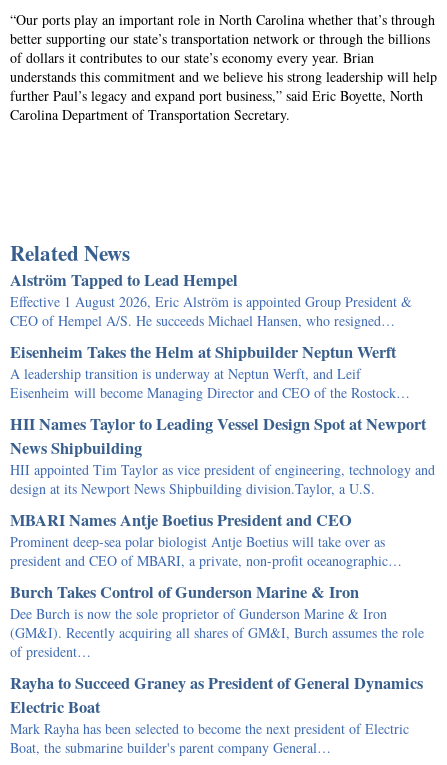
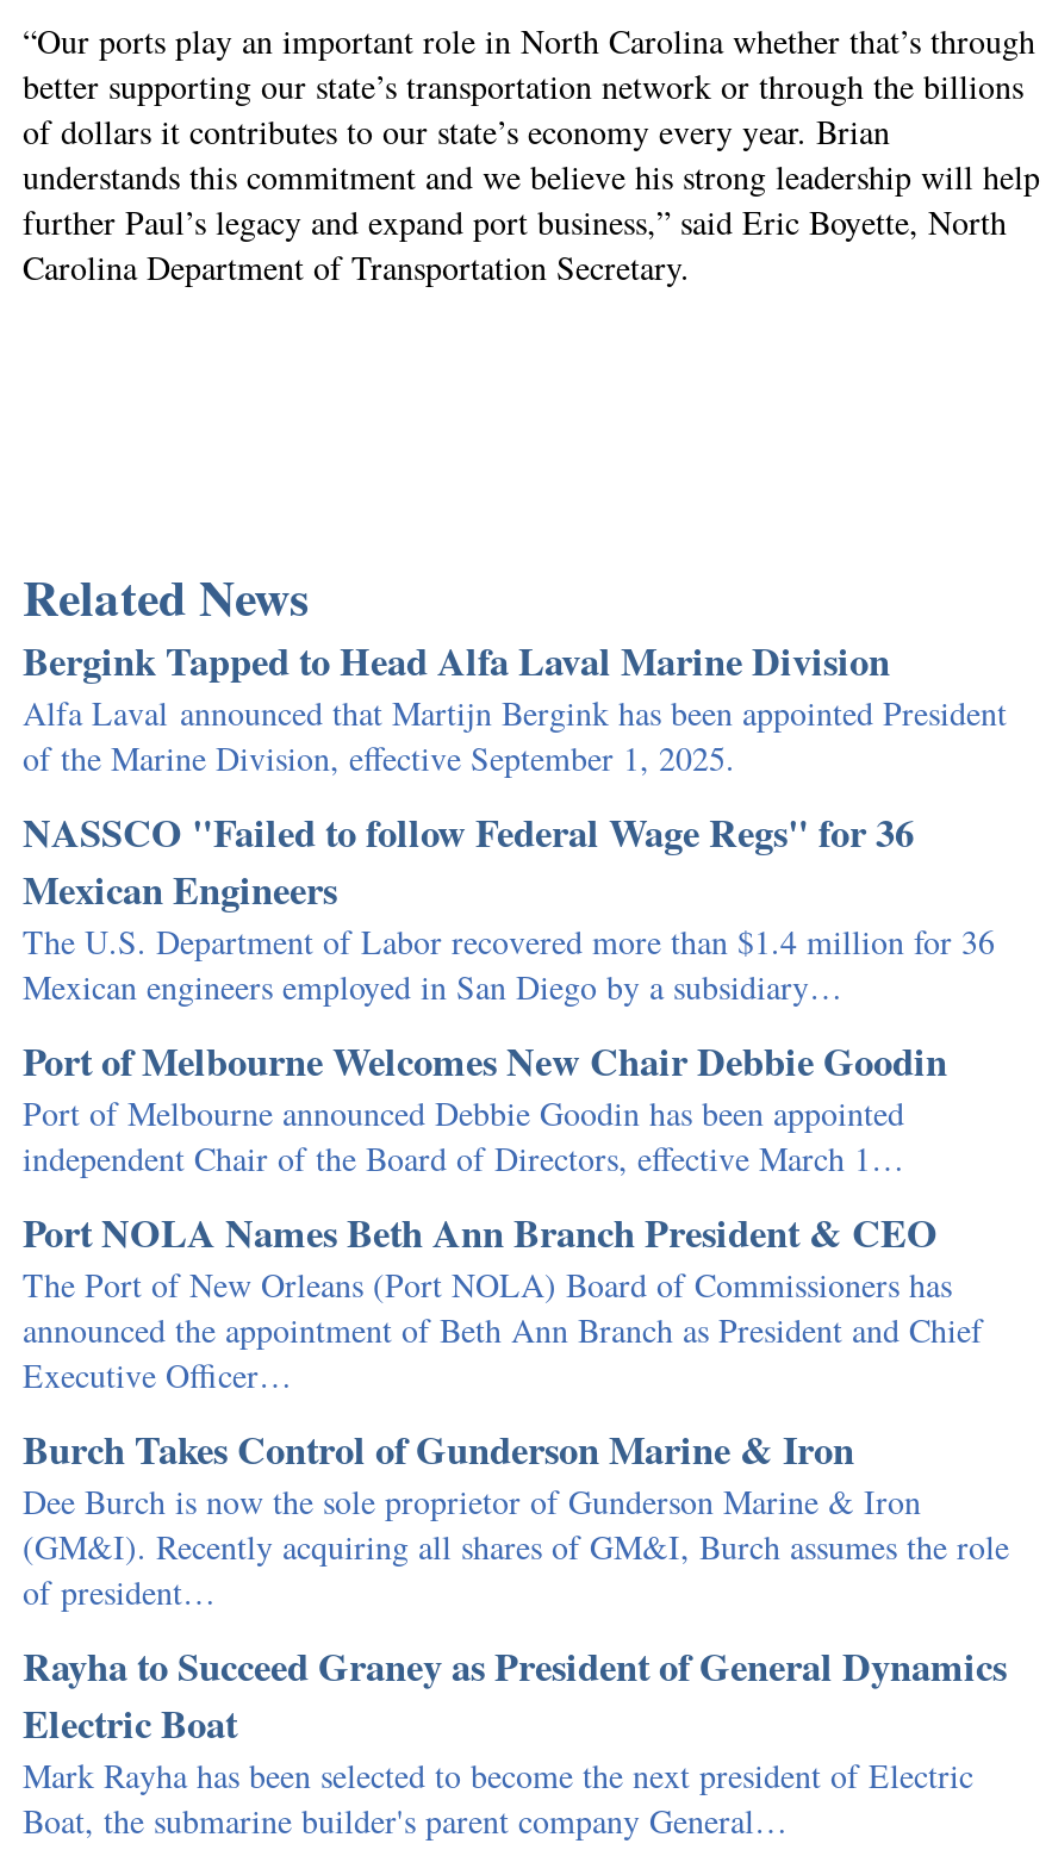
[10,268,435,570] Alström Tapped to Lead Hempel | Effective 1 August 2026, Eric Alström is appointed Group President & | CEO of Hempel A/S. He succeeds Michael Hansen, who resigned… | Eisenheim Takes the Helm at Shipbuilder Neptun Werft | A leadership transition is underway at Neptun Werft, and Leif | Eisenheim will become Managing Director and CEO of the Rostock… | HII Names Taylor to Leading Vessel Design Spot at Newport | News Shipbuilding | HII appointed Tim Taylor as vice president of engineering, technology and | design at its Newport News Shipbuilding division.Taylor, a U.S. | MBARI Names Antje Boetius President and CEO | Prominent deep-sea polar biologist Antje Boetius will take over as | president and CEO of MBARI, a private, non-profit oceanographic… -> [23,632,1007,1397] Bergink Tapped to Head Alfa Laval Marine Division | Alfa Laval announced that Martijn Bergink has been appointed President | of the Marine Division, effective September 1, 2025. | NASSCO "Failed to follow Federal Wage Regs" for 36 | Mexican Engineers | The U.S. Department of Labor recovered more than $1.4 million for 36 | Mexican engineers employed in San Diego by a subsidiary… | Port of Melbourne Welcomes New Chair Debbie Goodin | Port of Melbourne announced Debbie Goodin has been appointed | independent Chair of the Board of Directors, effective March 1… | Port NOLA Names Beth Ann Branch President & CEO | The Port of New Orleans (Port NOLA) Board of Commissioners has | announced the appointment of Beth Ann Branch as President and Chief | Executive Officer…

